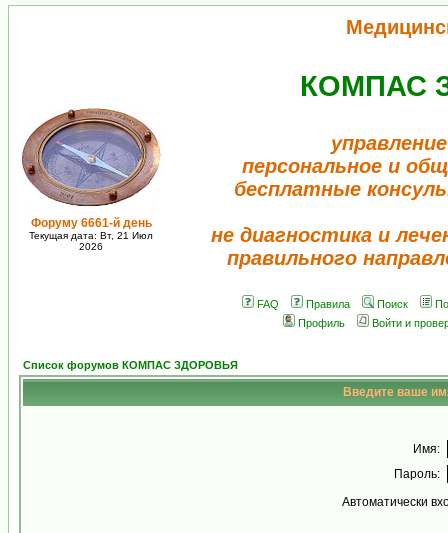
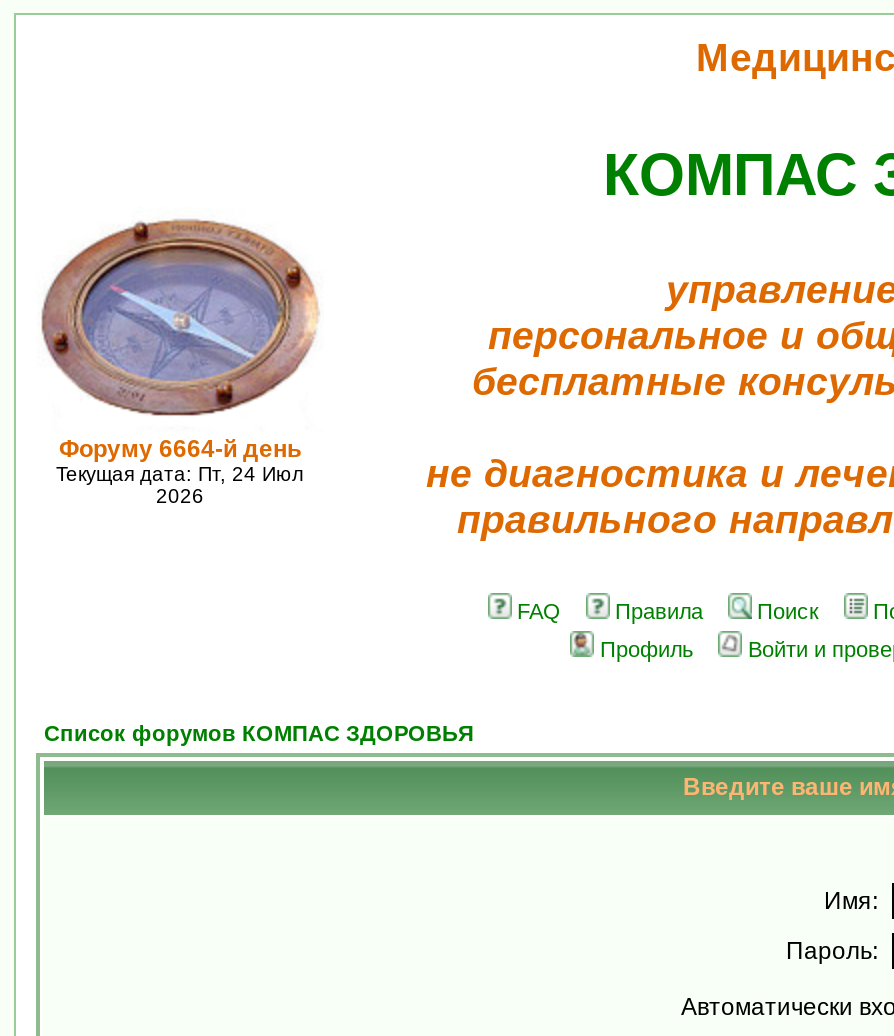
[30,216,151,230] Форуму 6661-й день -> [59,435,301,463] Форуму 6664-й день
[29,230,153,241] Текущая дата: Вт, 21 Июл -> [56,463,304,485] Текущая дата: Пт, 24 Июл

